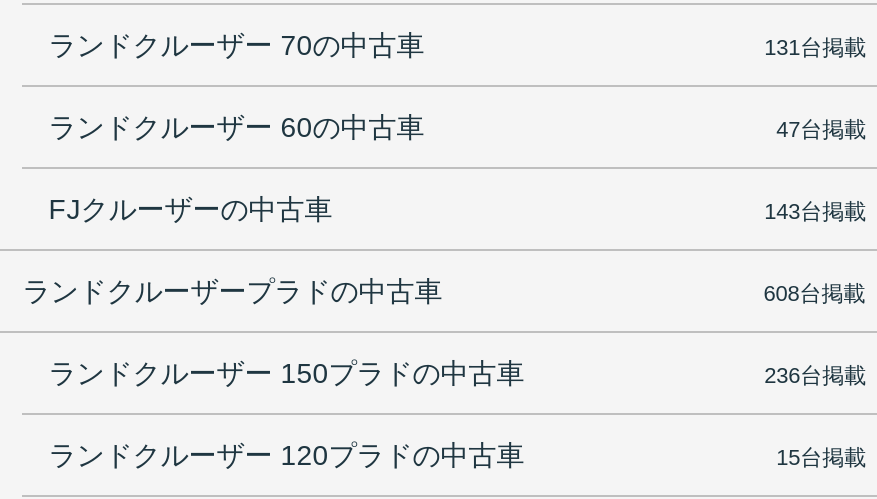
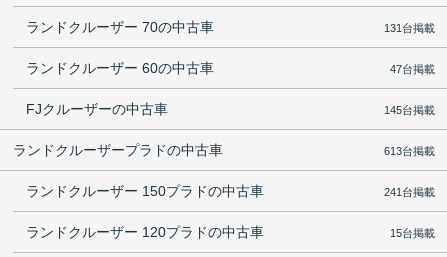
[764,199,866,223] 143台掲載 -> [384,104,435,116] 145台掲載
[764,281,866,305] 608台掲載 -> [384,145,435,157] 613台掲載
[764,363,866,387] 236台掲載 -> [384,186,435,198] 241台掲載

